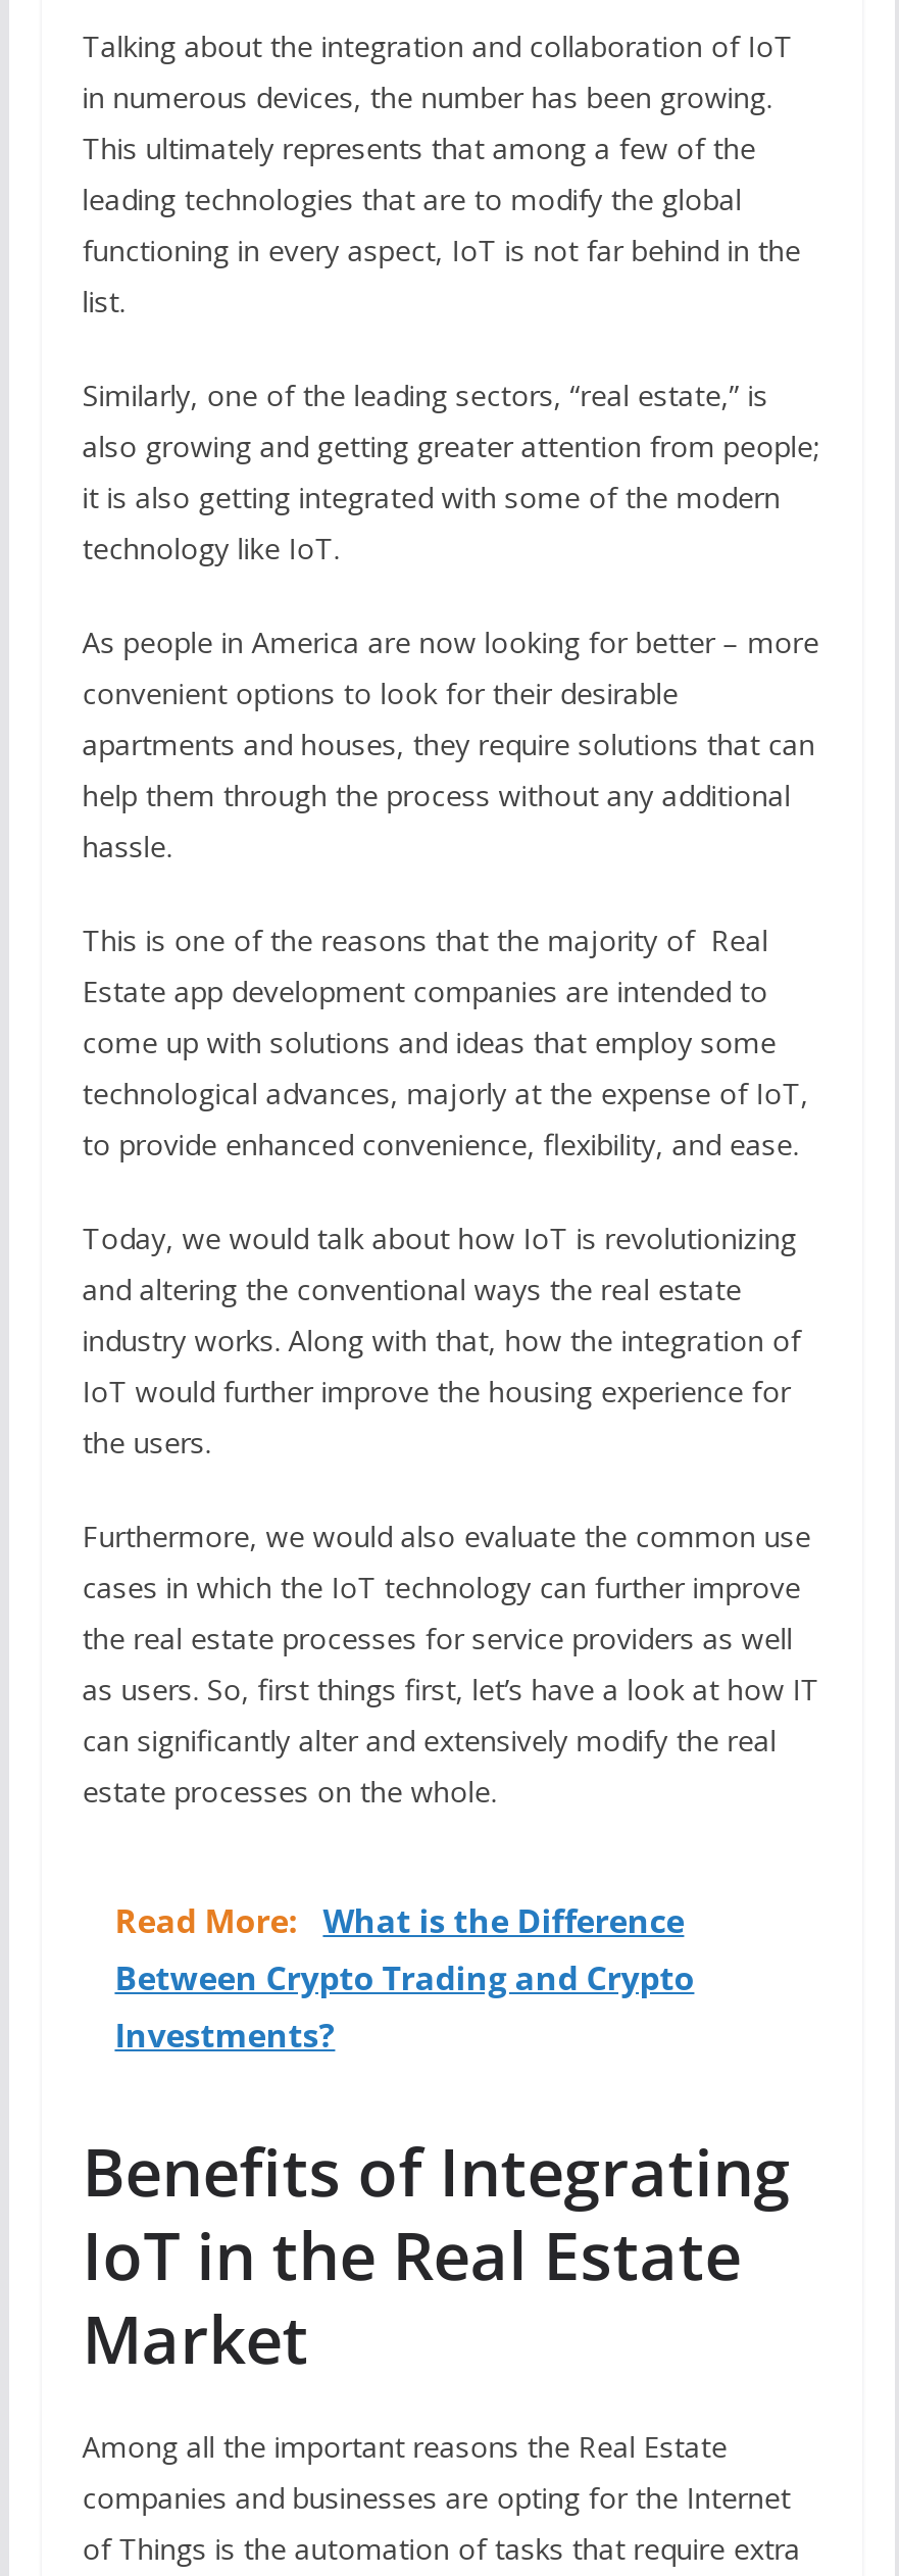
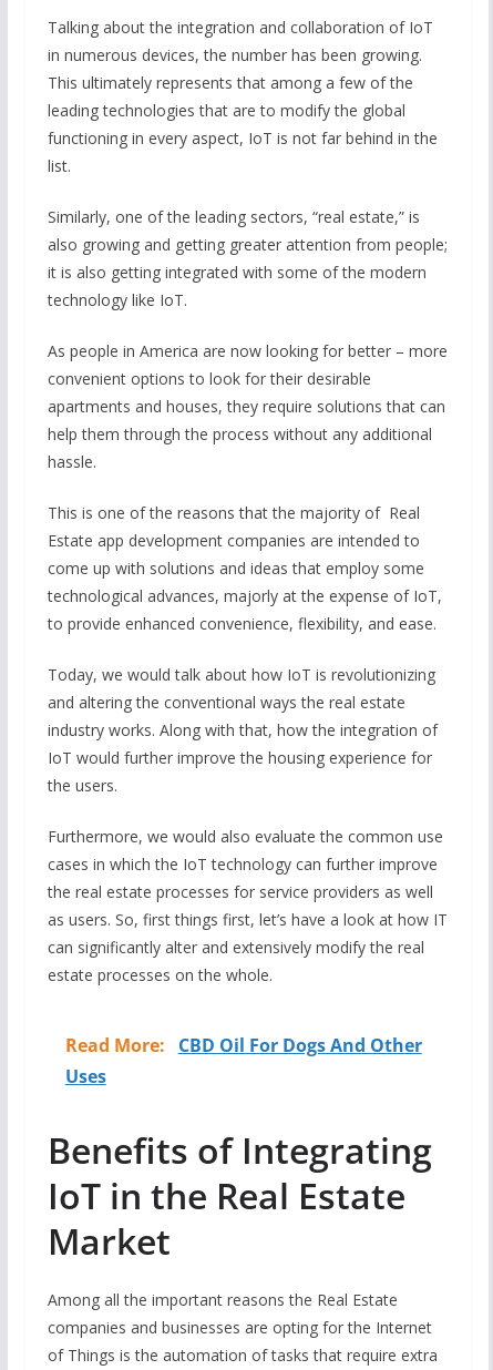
[115,1898,694,2058] Read More: What is the Difference | Between Crypto Trading and Crypto | Investments? -> [65,1033,422,1088] Read More: CBD Oil For Dogs And Other | Uses

